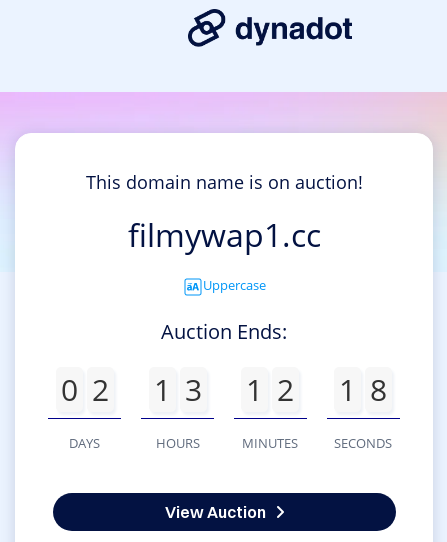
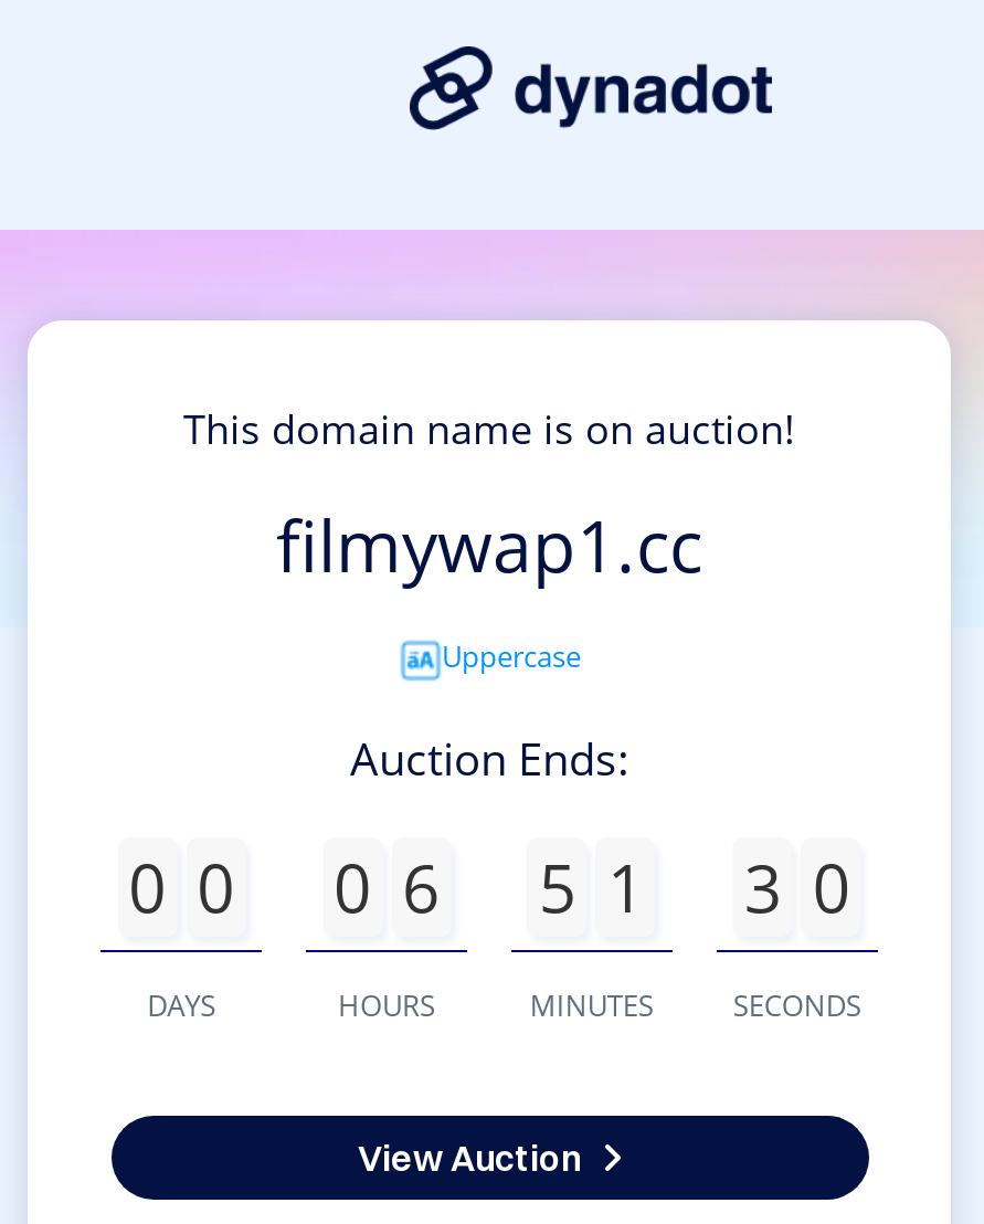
[61,369,109,410] 0 2 -> [128,842,234,932] 0 0
[153,369,201,410] 1 3 -> [334,842,440,932] 0 6
[246,369,294,410] 1 2 -> [539,842,645,932] 5 1
[339,369,387,410] 1 8 -> [744,842,850,932] 3 0

